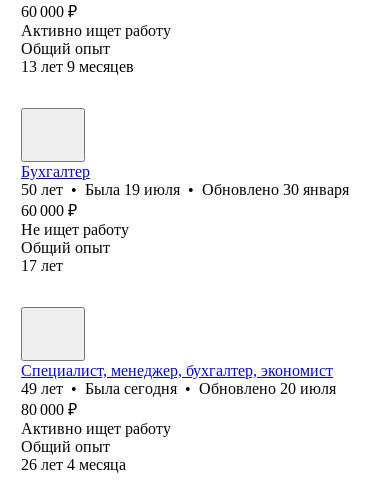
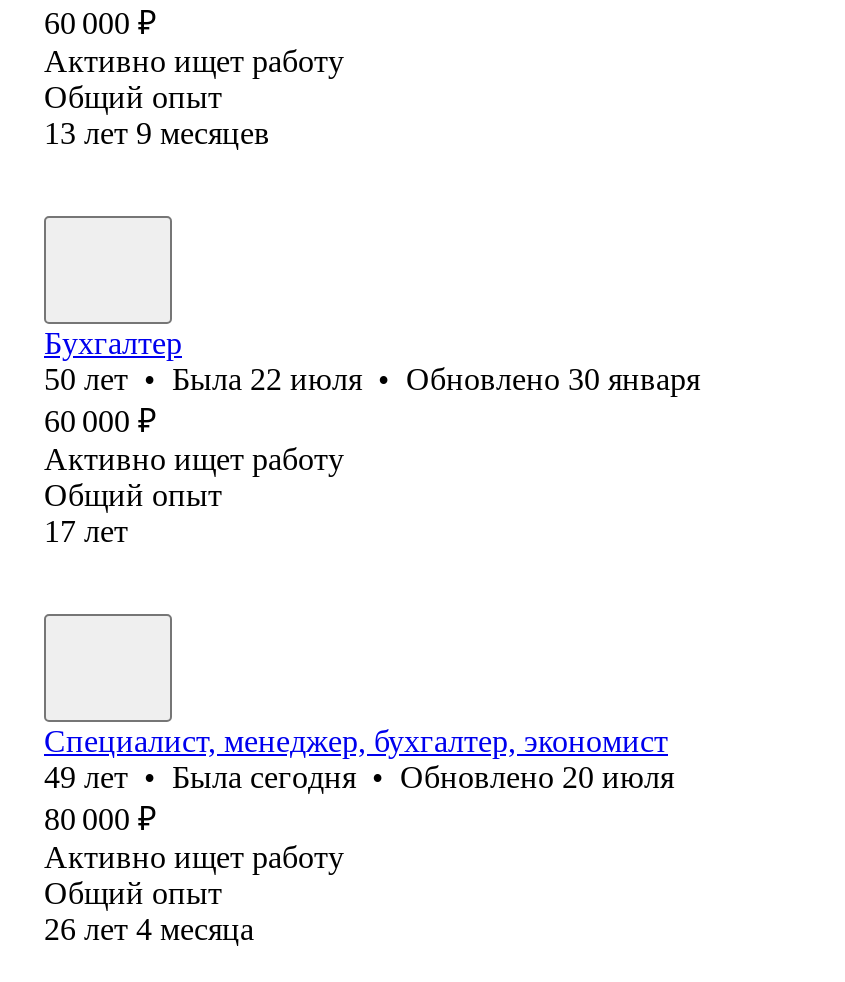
[21,181,349,198] 50 лет • Была 19 июля • Обновлено 30 января -> [44,362,700,396] 50 лет • Была 22 июля • Обновлено 30 января
[21,221,129,238] Не ищет работу -> [44,442,344,476] Активно ищет работу

